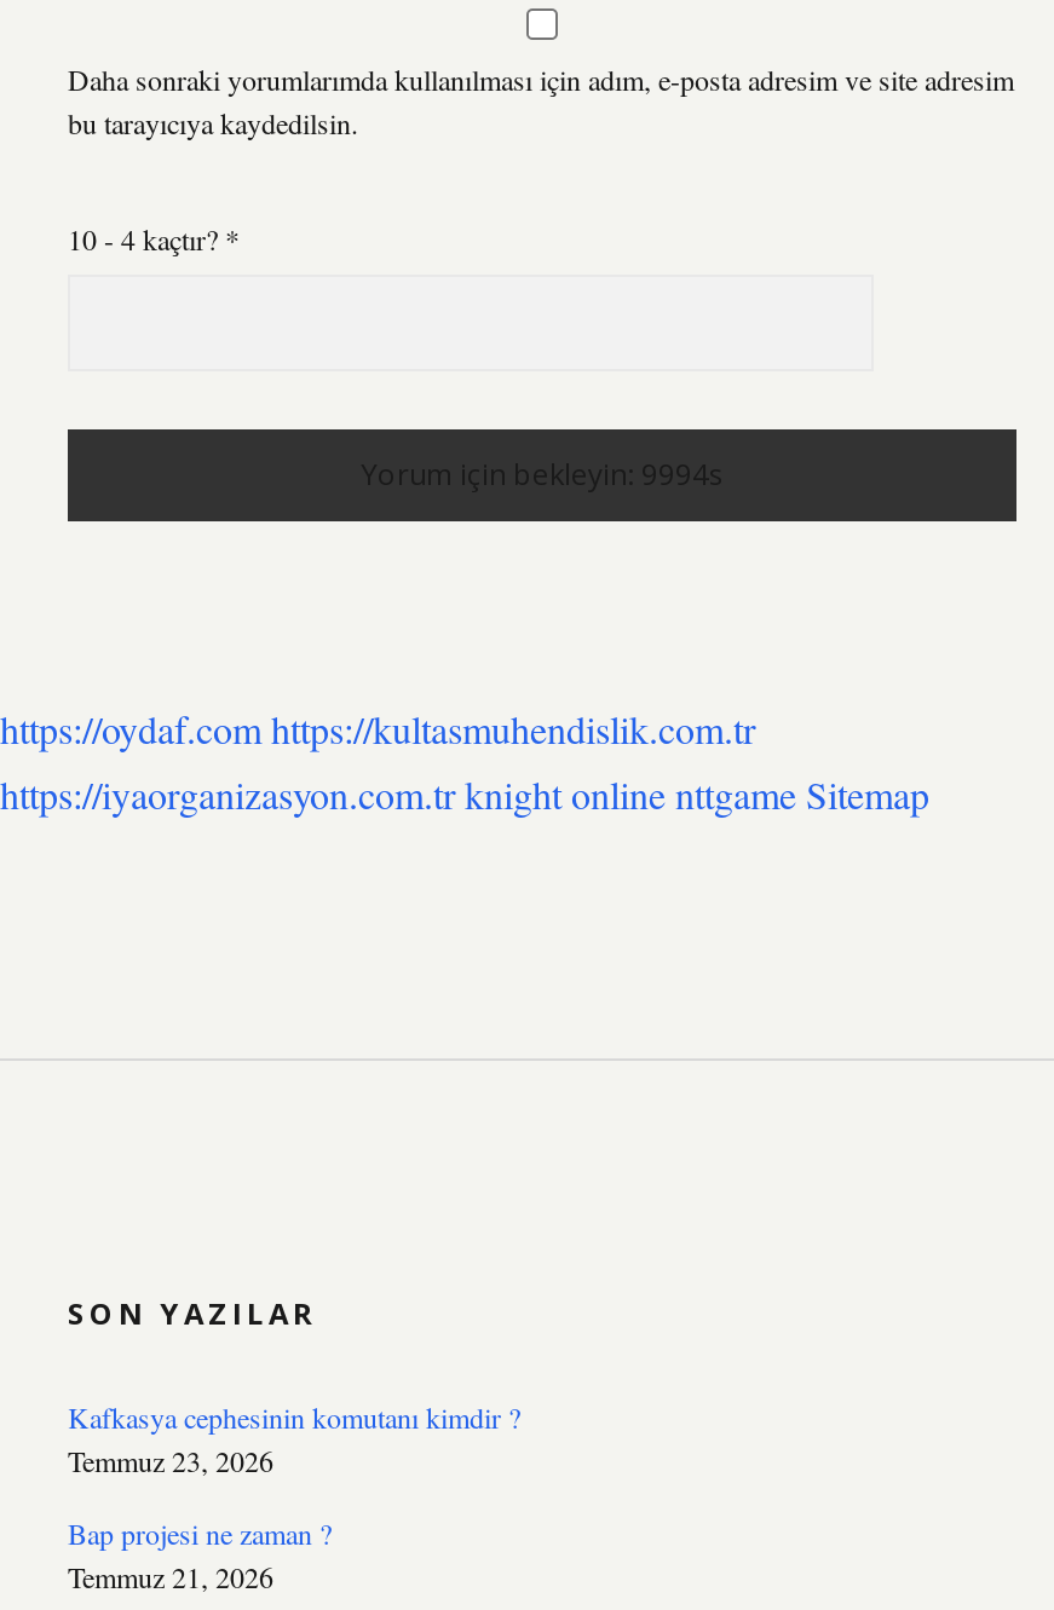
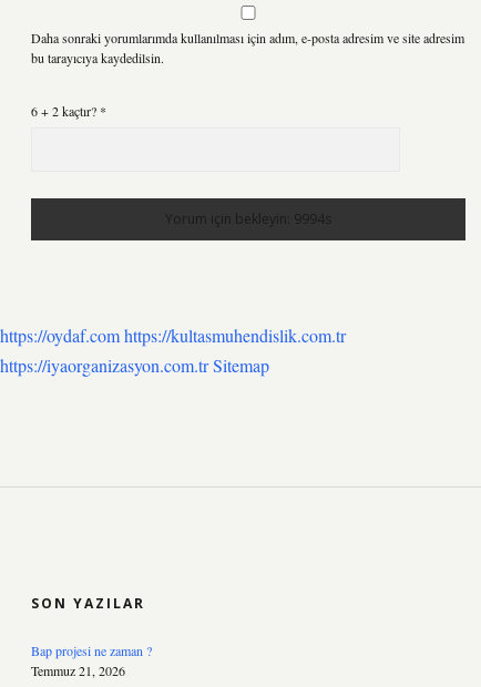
[68,219,240,258] 10 - 4 kaçtır? * -> [31,102,106,120] 6 + 2 kaçtır? *
[0,768,929,819] https://iyaorganizasyon.com.tr knight online nttgame Sitemap -> [0,353,269,377] https://iyaorganizasyon.com.tr Sitemap
[68,1397,520,1479] Kafkasya cephesinin komutanı kimdir ? | Temmuz 23, 2026 -> none

